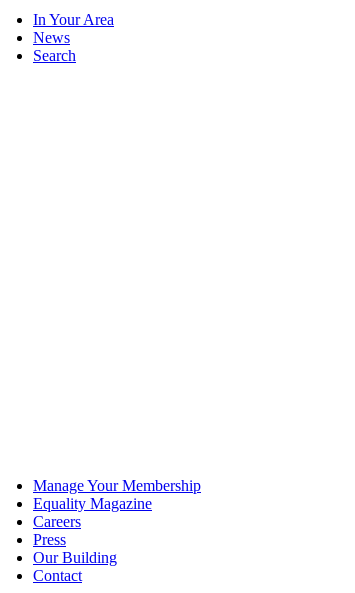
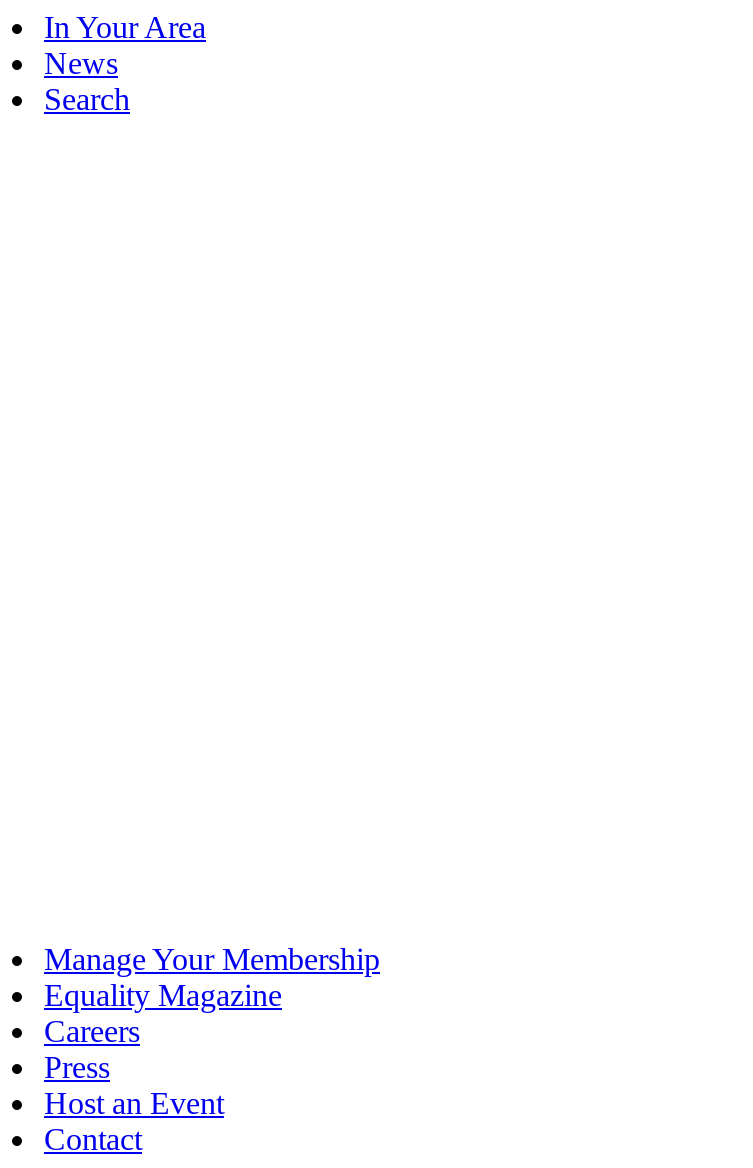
[33,549,117,566] Our Building -> [44,1087,224,1121] Host an Event

